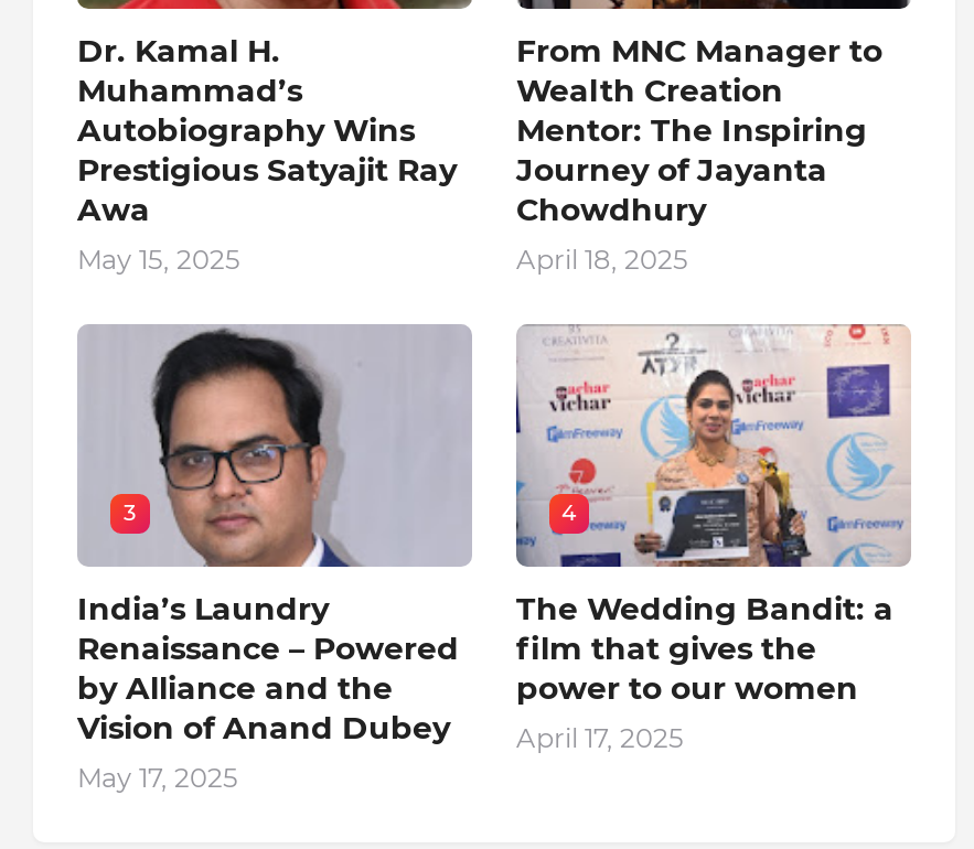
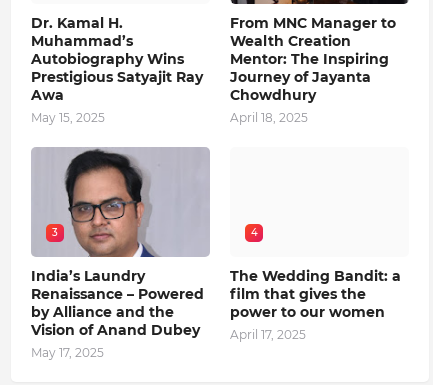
[514,322,911,569] [image] -> none

